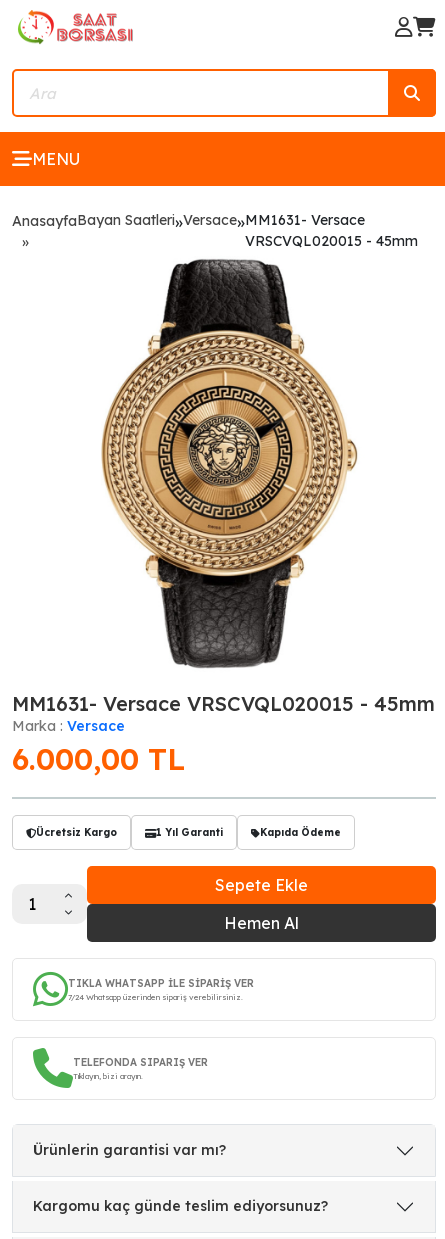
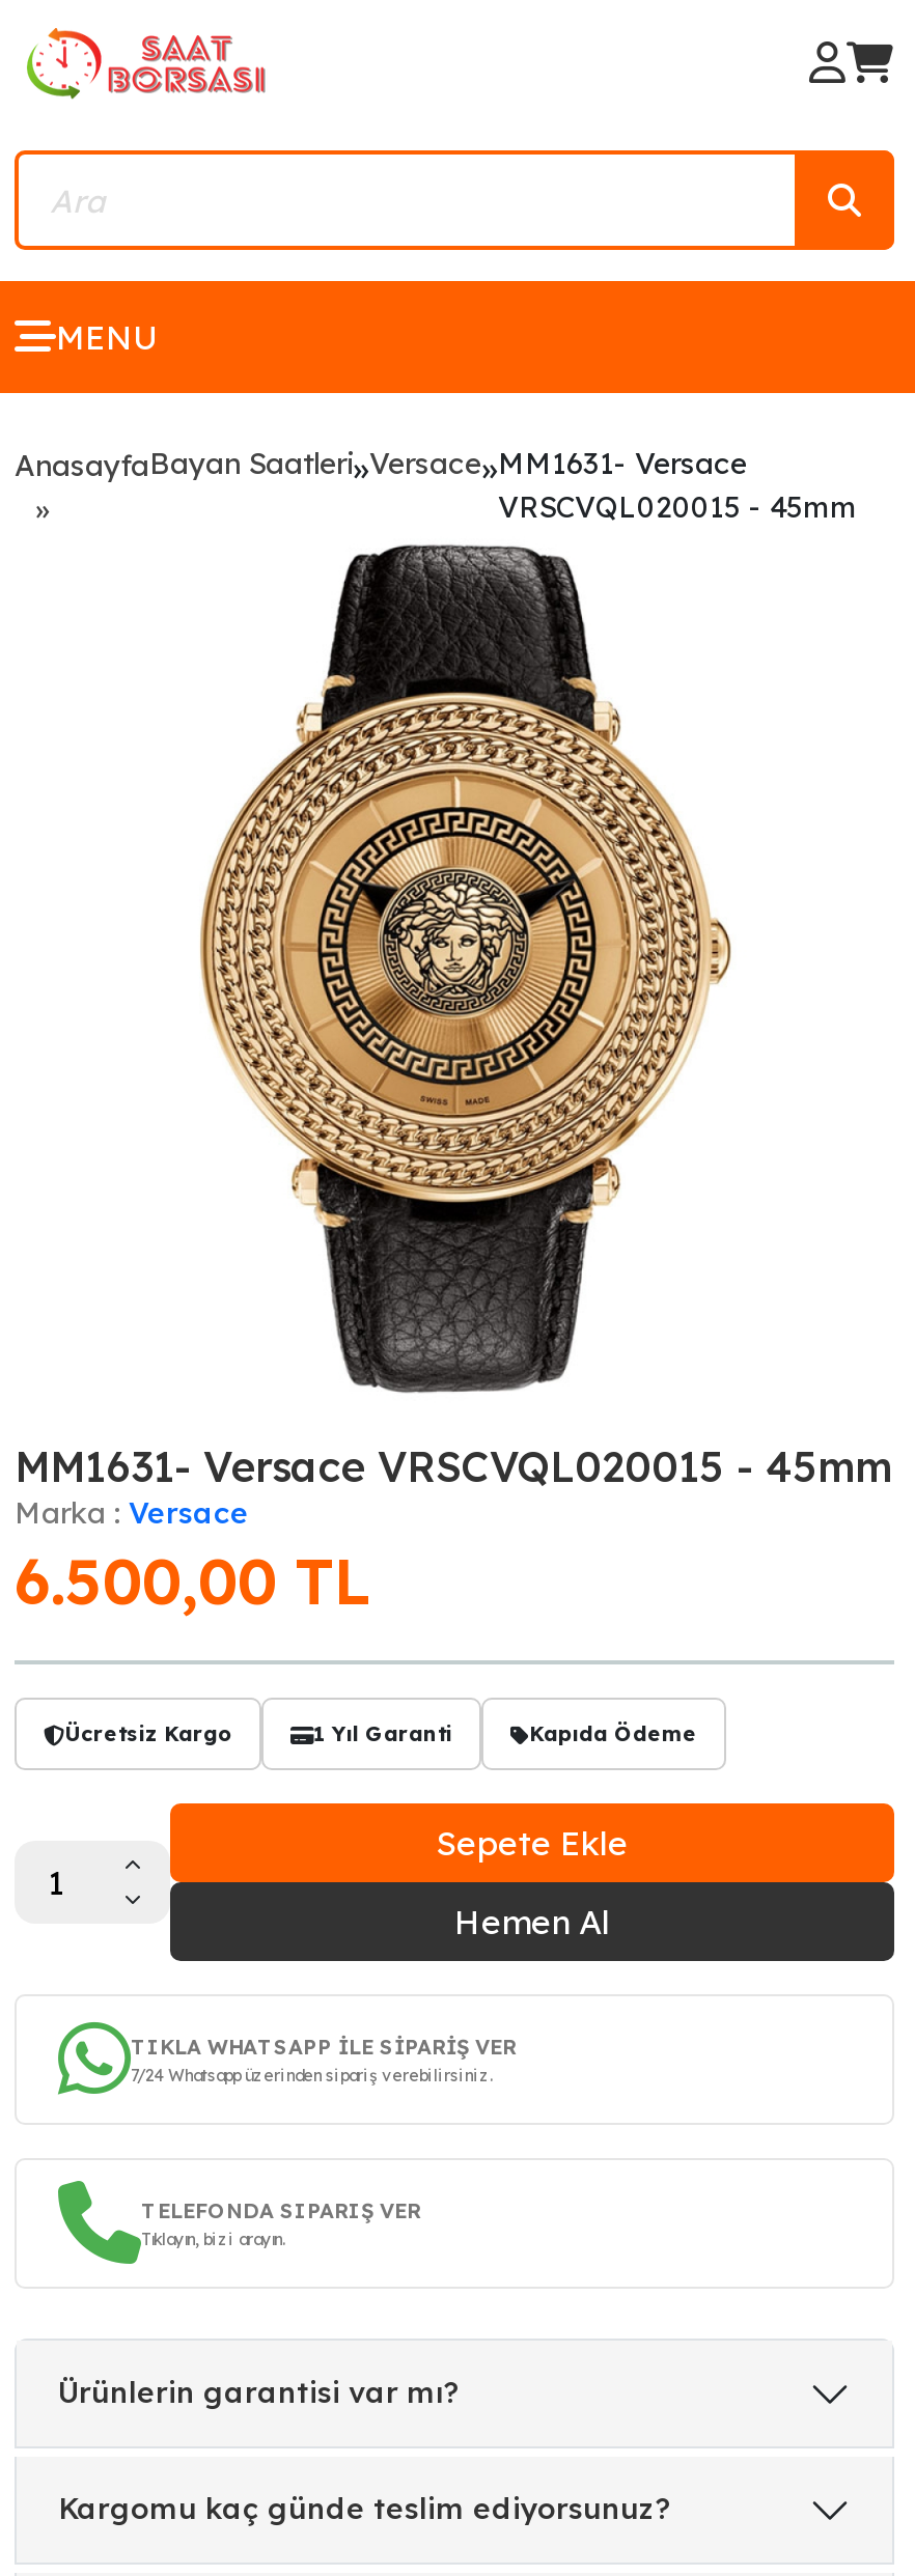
[12,740,185,778] 6.000,00 TL -> [15,1542,371,1621] 6.500,00 TL

